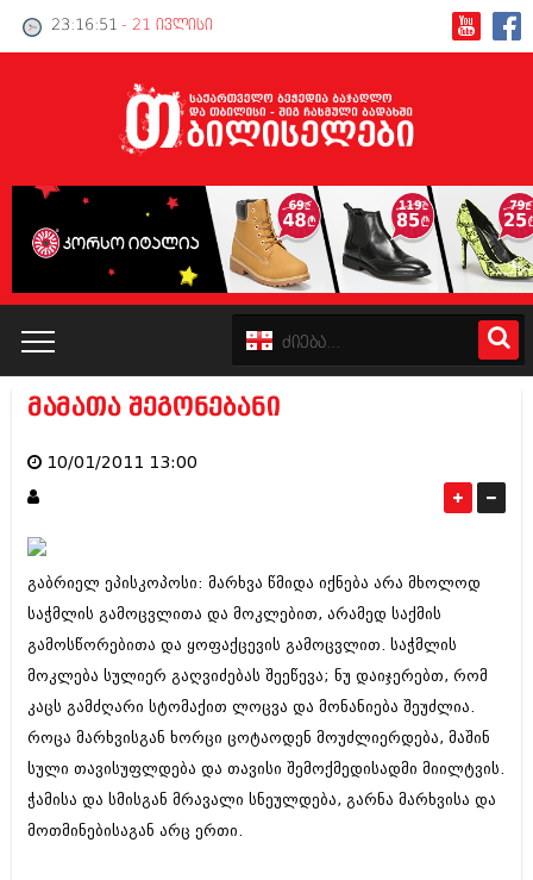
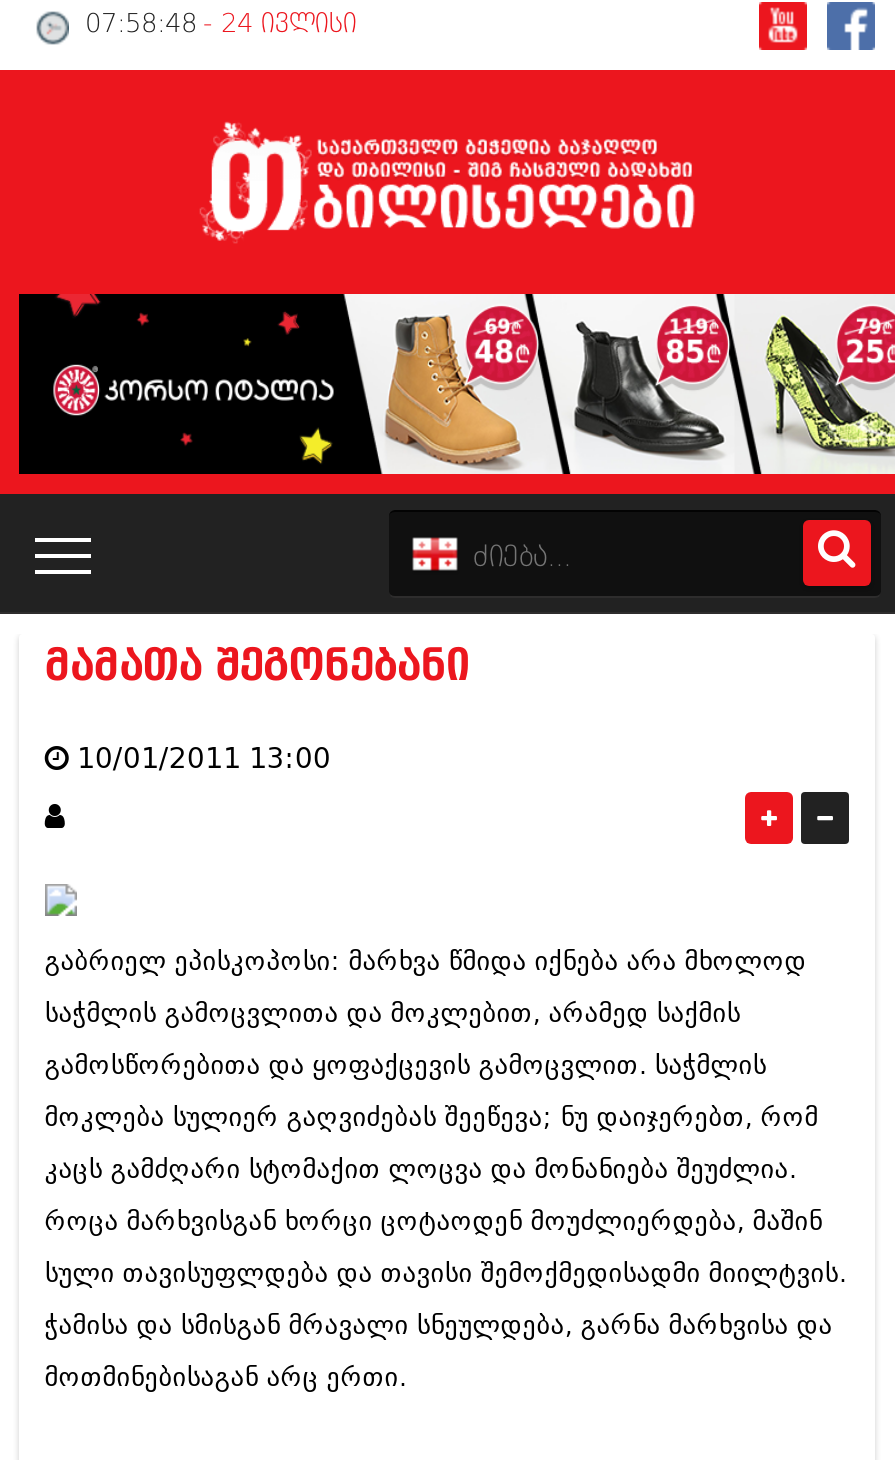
[51,18,213,33] 23:16:51 - 21 ივლისი -> [85,12,357,38] 07:58:48 - 24 ივლისი

